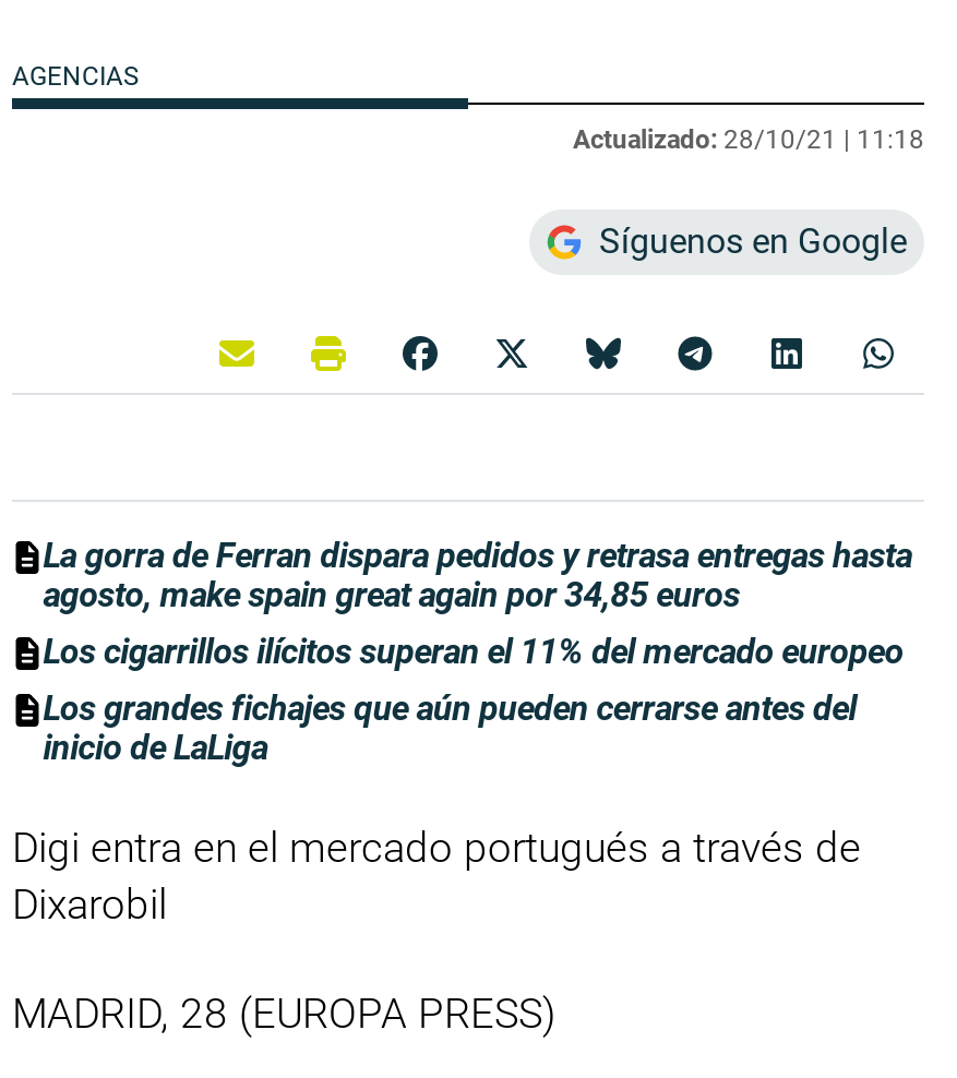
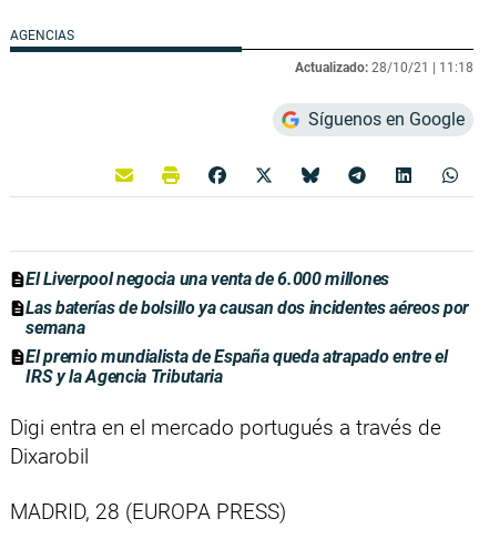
[43,536,912,770] La gorra de Ferran dispara pedidos y retrasa entregas hasta | agosto, make spain great again por 34,85 euros | Los cigarrillos ilícitos superan el 11% del mercado europeo | Los grandes fichajes que aún pueden cerrarse antes del | inicio de LaLiga -> [26,268,469,387] El Liverpool negocia una venta de 6.000 millones | Las baterías de bolsillo ya causan dos incidentes aéreos por | semana | El premio mundialista de España queda atrapado entre el | IRS y la Agencia Tributaria

